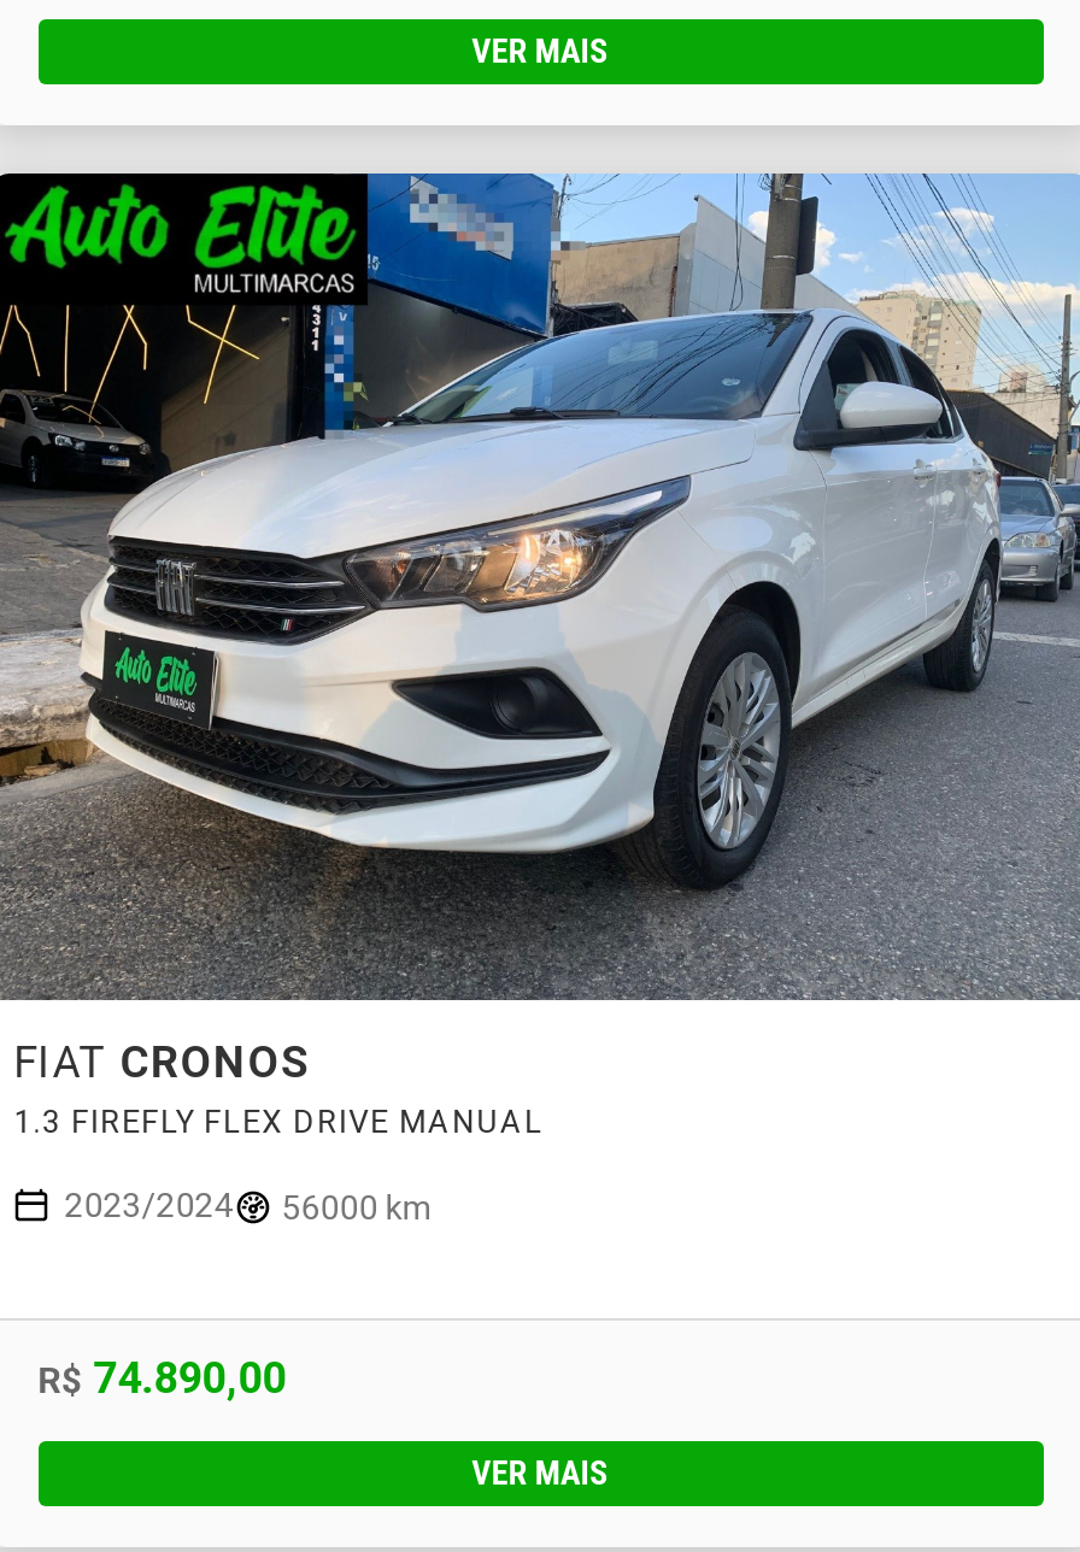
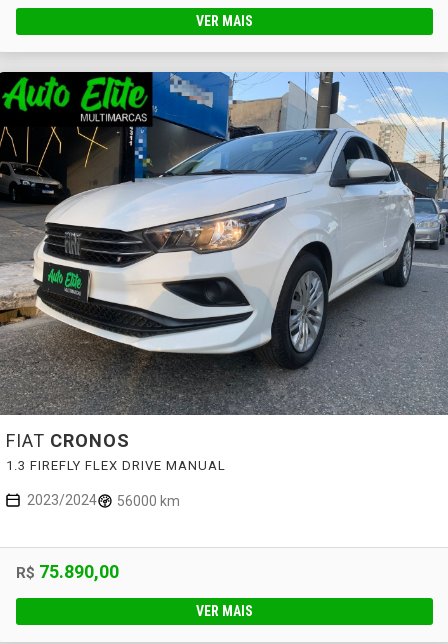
[38,1351,286,1402] R$74.890,00 -> [16,561,119,582] R$75.890,00

